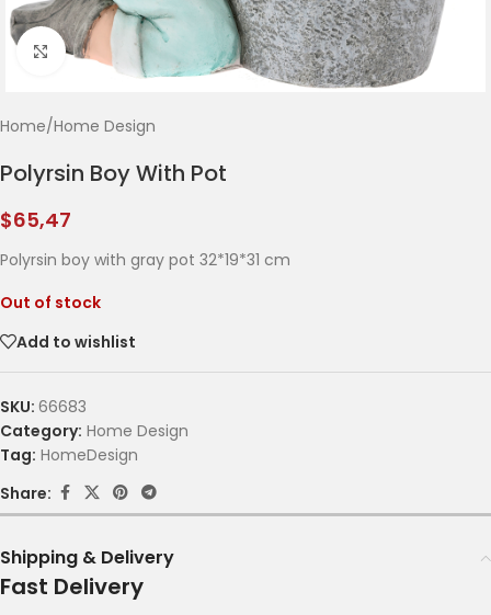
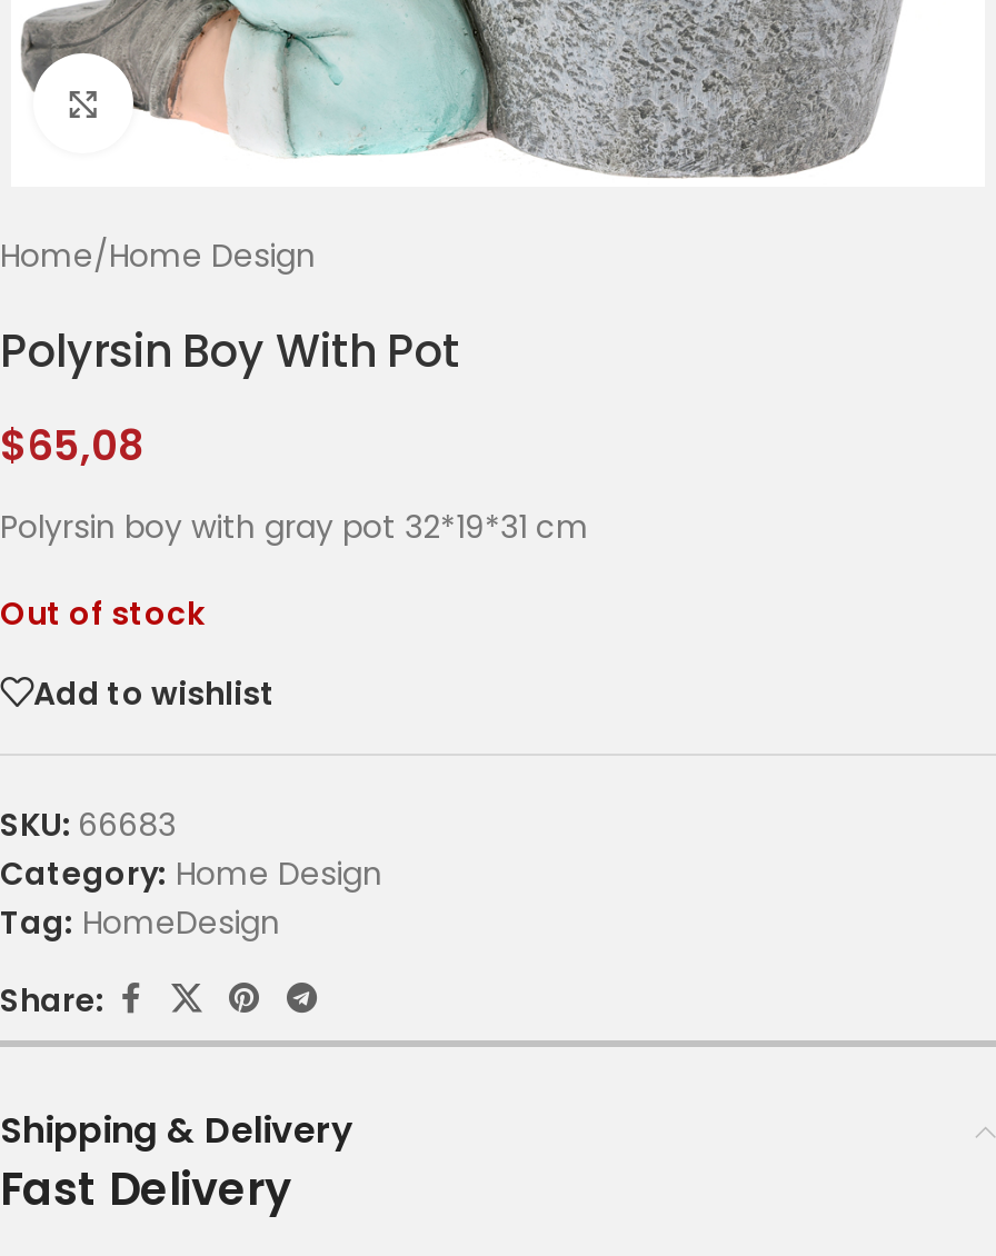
[0,206,71,234] $65,47 -> [0,418,145,474] $65,08

